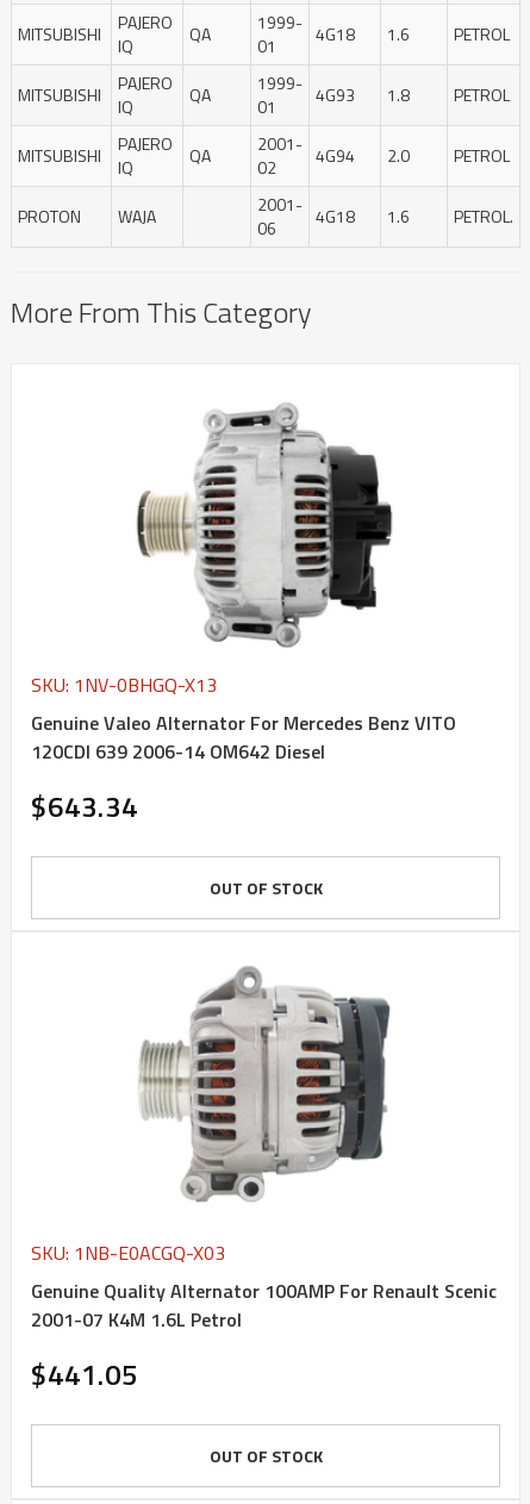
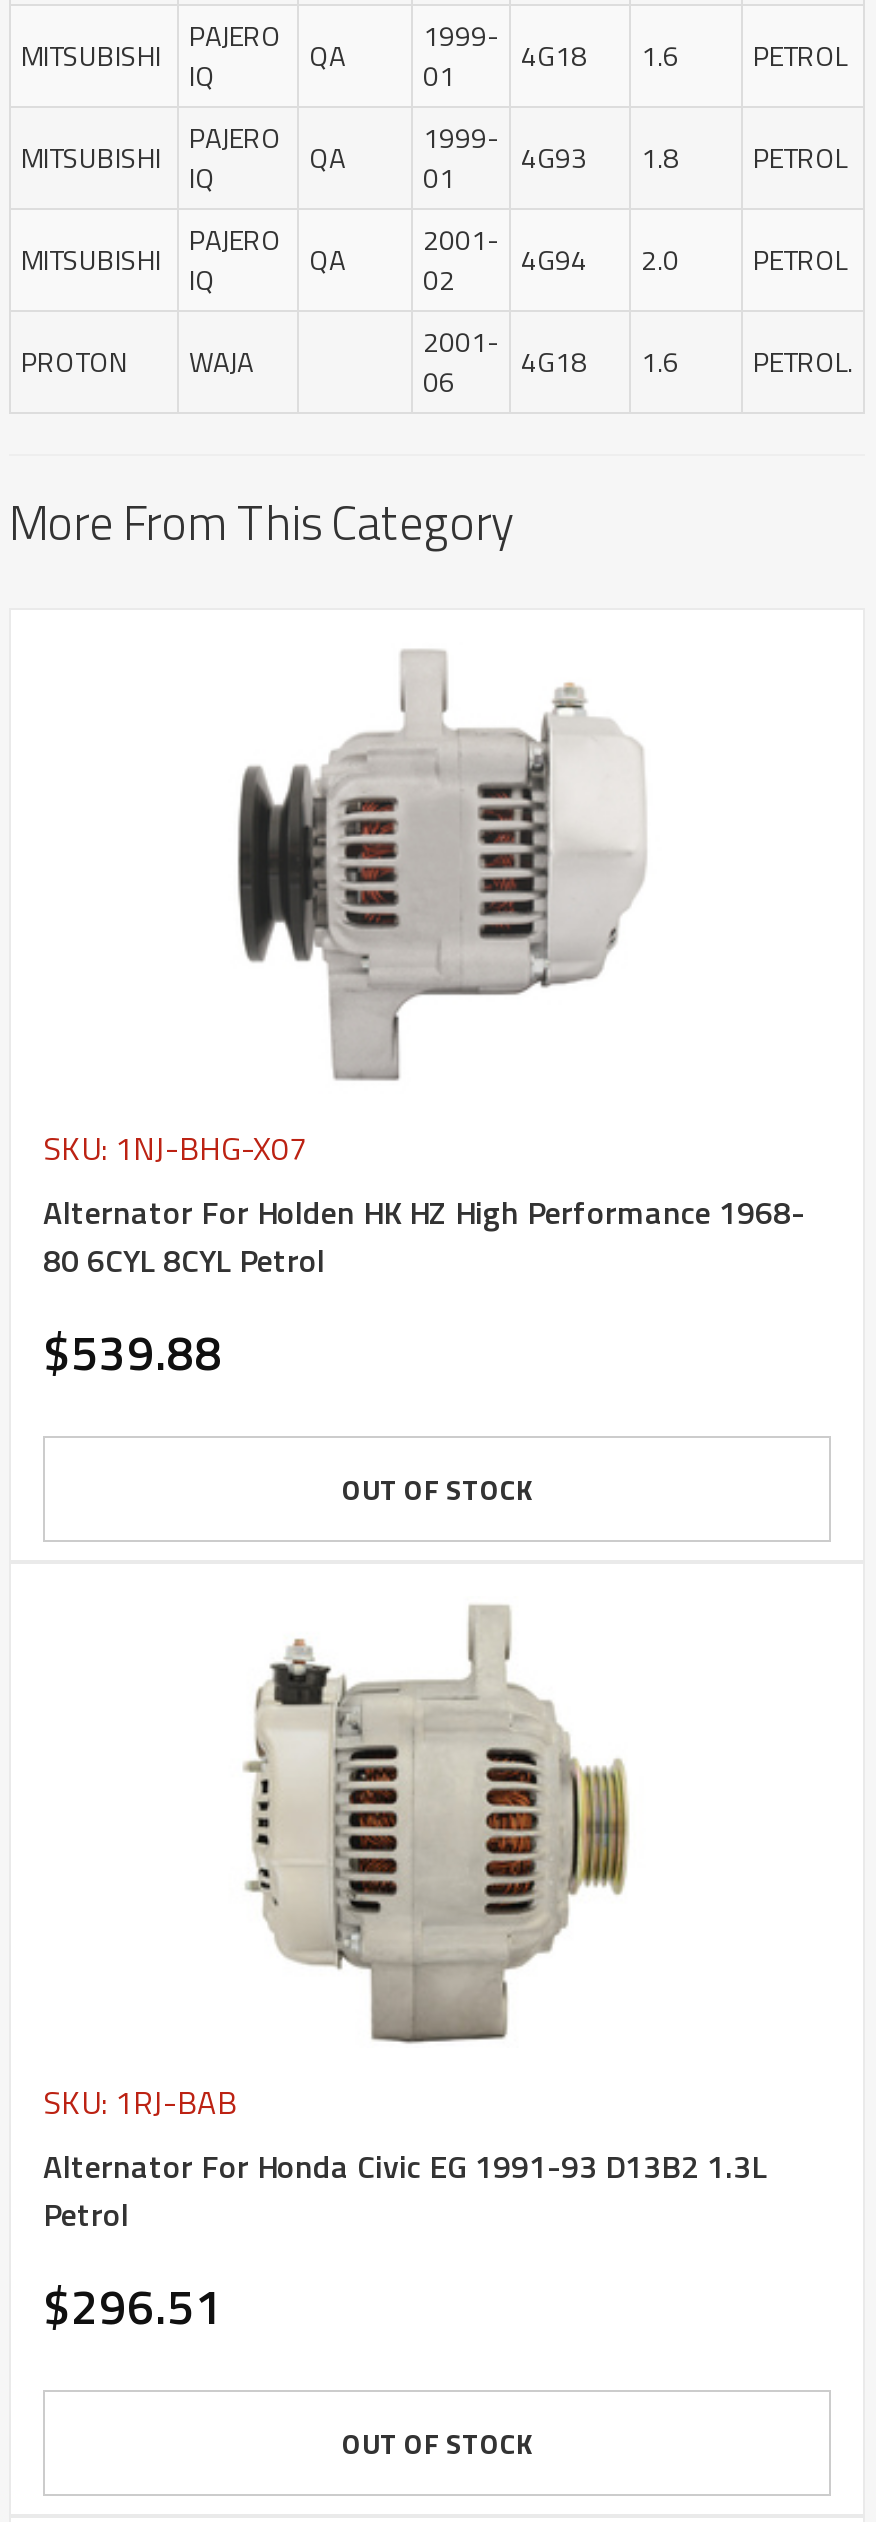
[31,388,456,827] [image] | SKU: 1NV-0BHGQ-X13 | Genuine Valeo Alternator For Mercedes Benz VITO | 120CDI 639 2006-14 OM642 Diesel | $643.34 -> [43,648,805,1388] [image] | SKU: 1NJ-BHG-X07 | Alternator For Holden HK HZ High Performance 1968- | 80 6CYL 8CYL Petrol | $539.88
[31,957,497,1395] [image] | SKU: 1NB-E0ACGQ-X03 | Genuine Quality Alternator 100AMP For Renault Scenic | 2001-07 K4M 1.6L Petrol | $441.05 -> [43,1604,767,2342] [image] | SKU: 1RJ-BAB | Alternator For Honda Civic EG 1991-93 D13B2 1.3L | Petrol | $296.51

